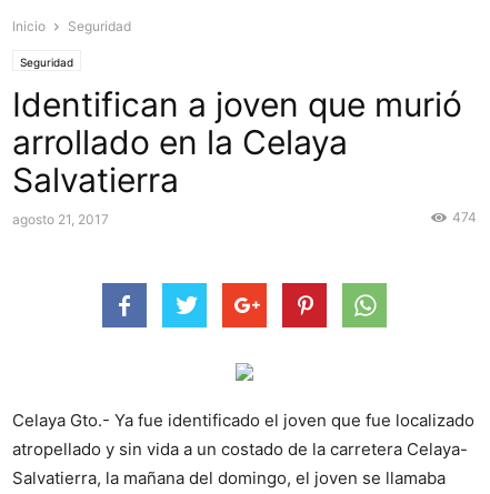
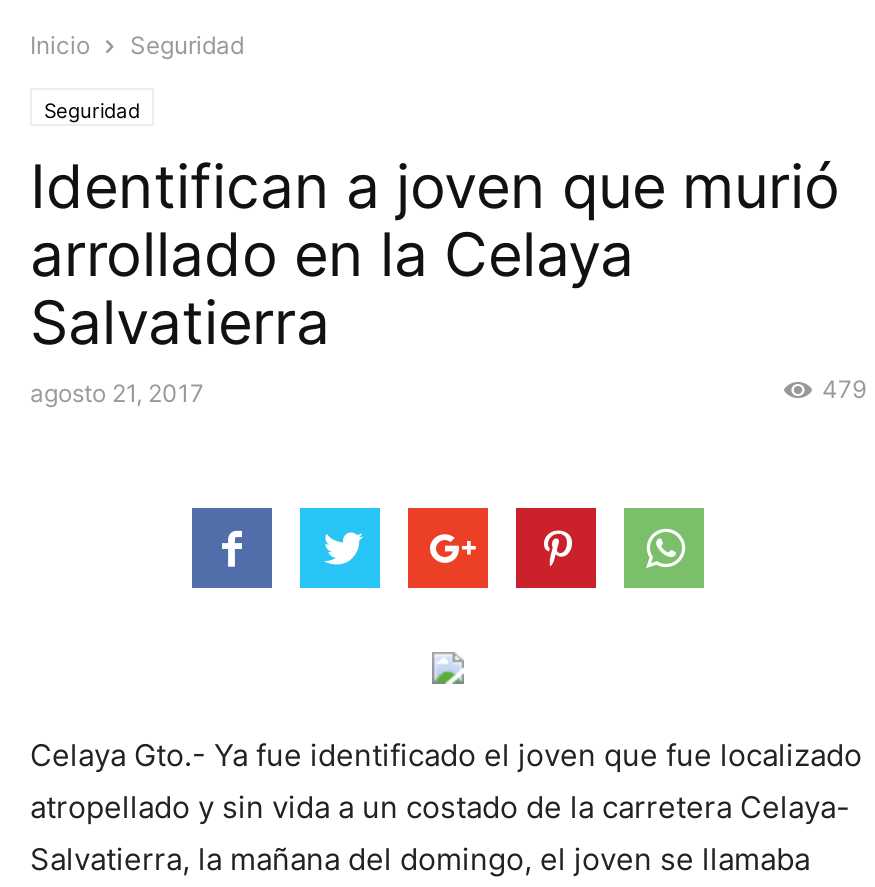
[452,209,477,225] 474 -> [822,374,866,404] 479

